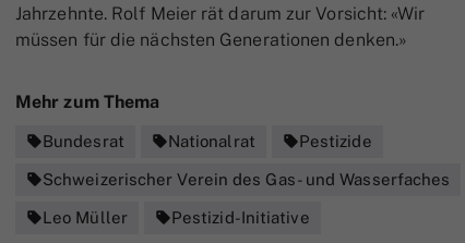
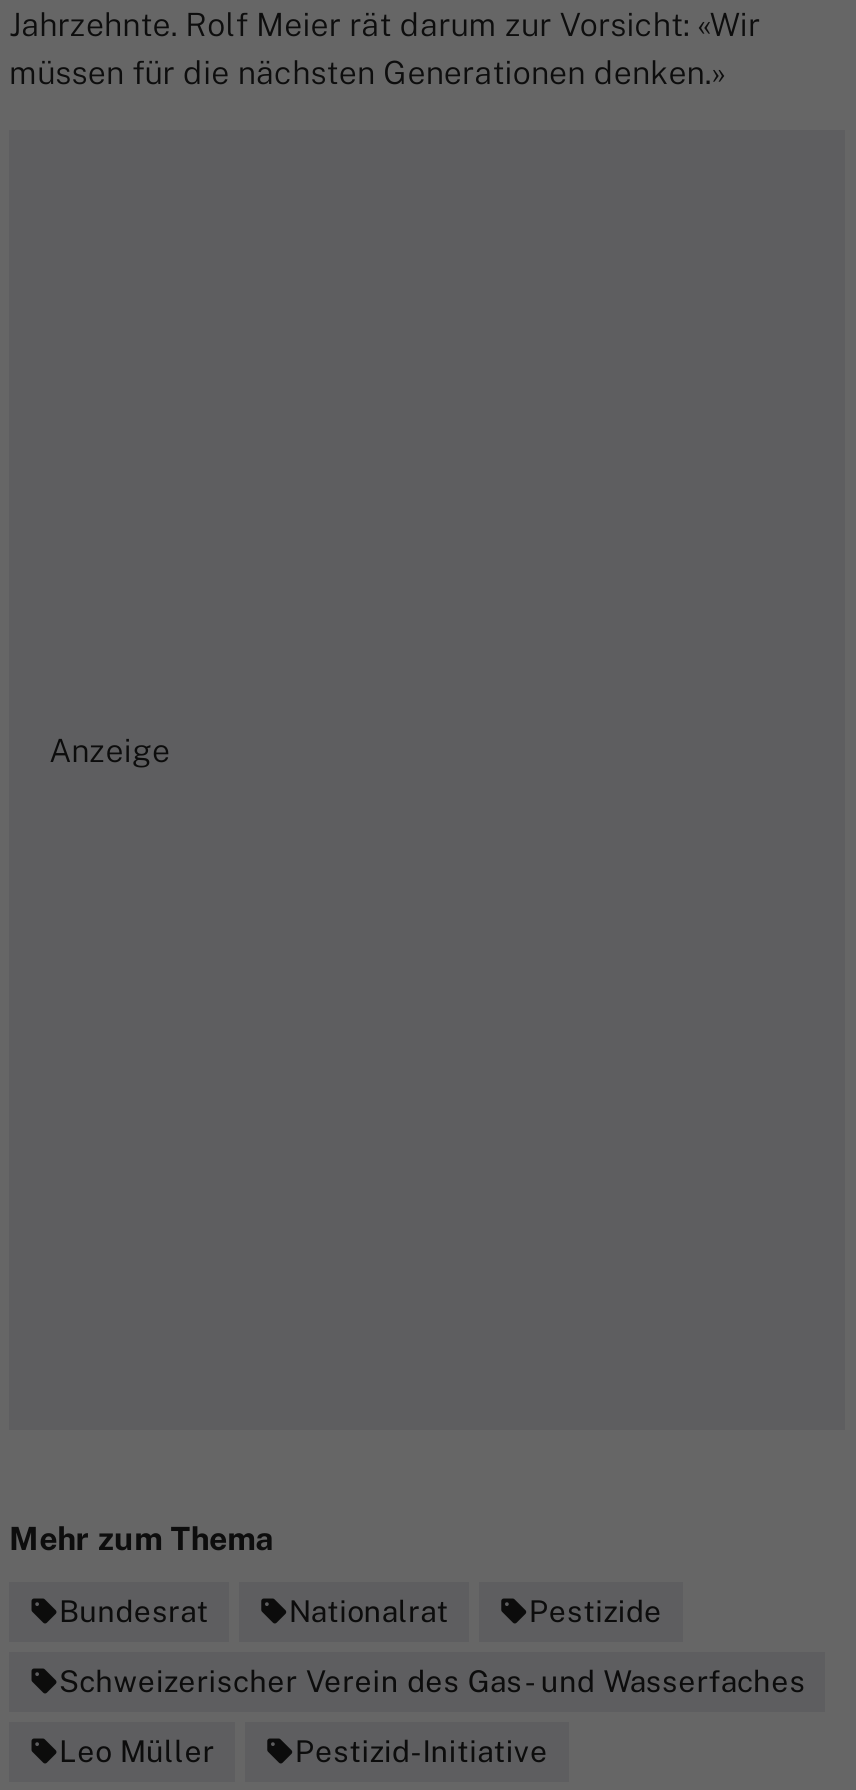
none -> [49,732,170,770] Anzeige

